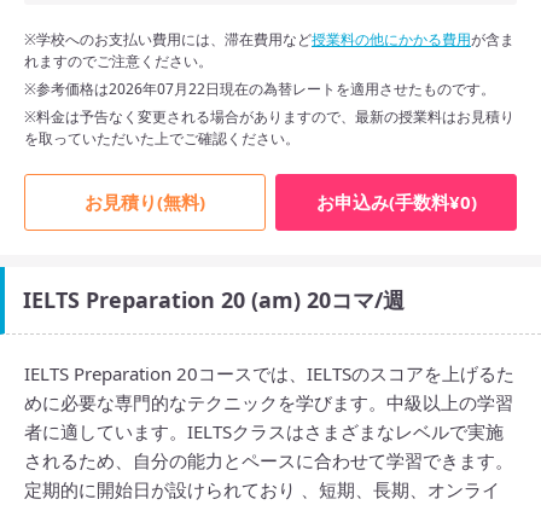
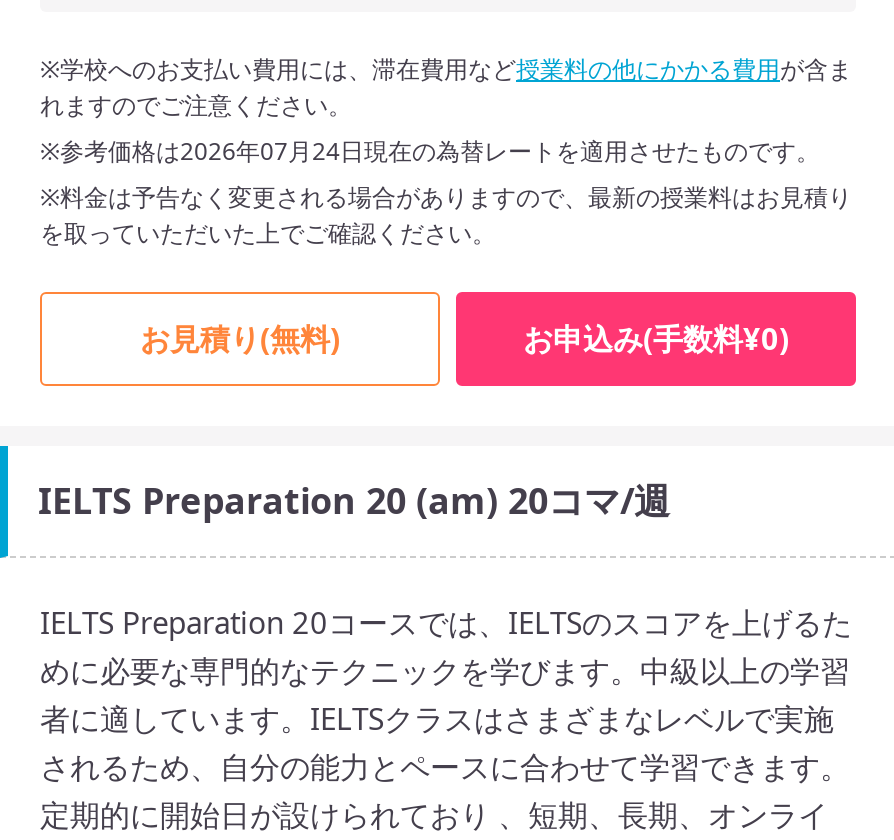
[24,79,495,99] ※参考価格は2026年07月22日現在の為替レートを適用させたものです。 -> [40,134,820,168] ※参考価格は2026年07月24日現在の為替レートを適用させたものです。

